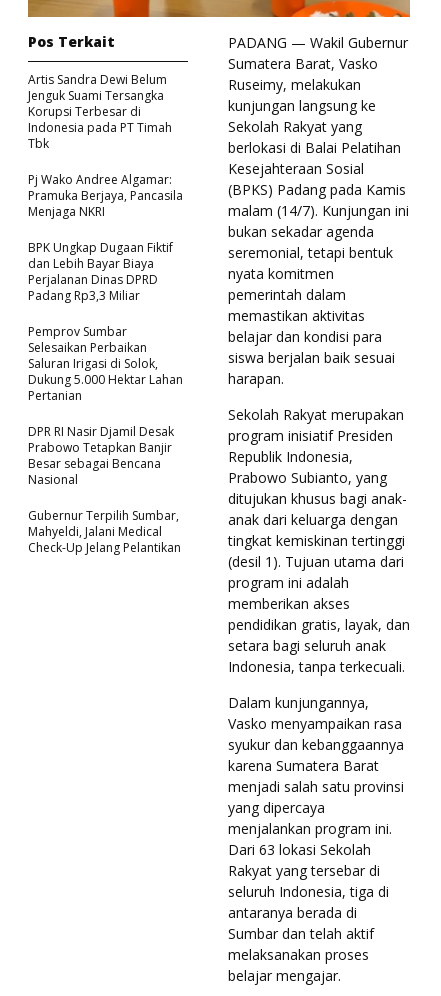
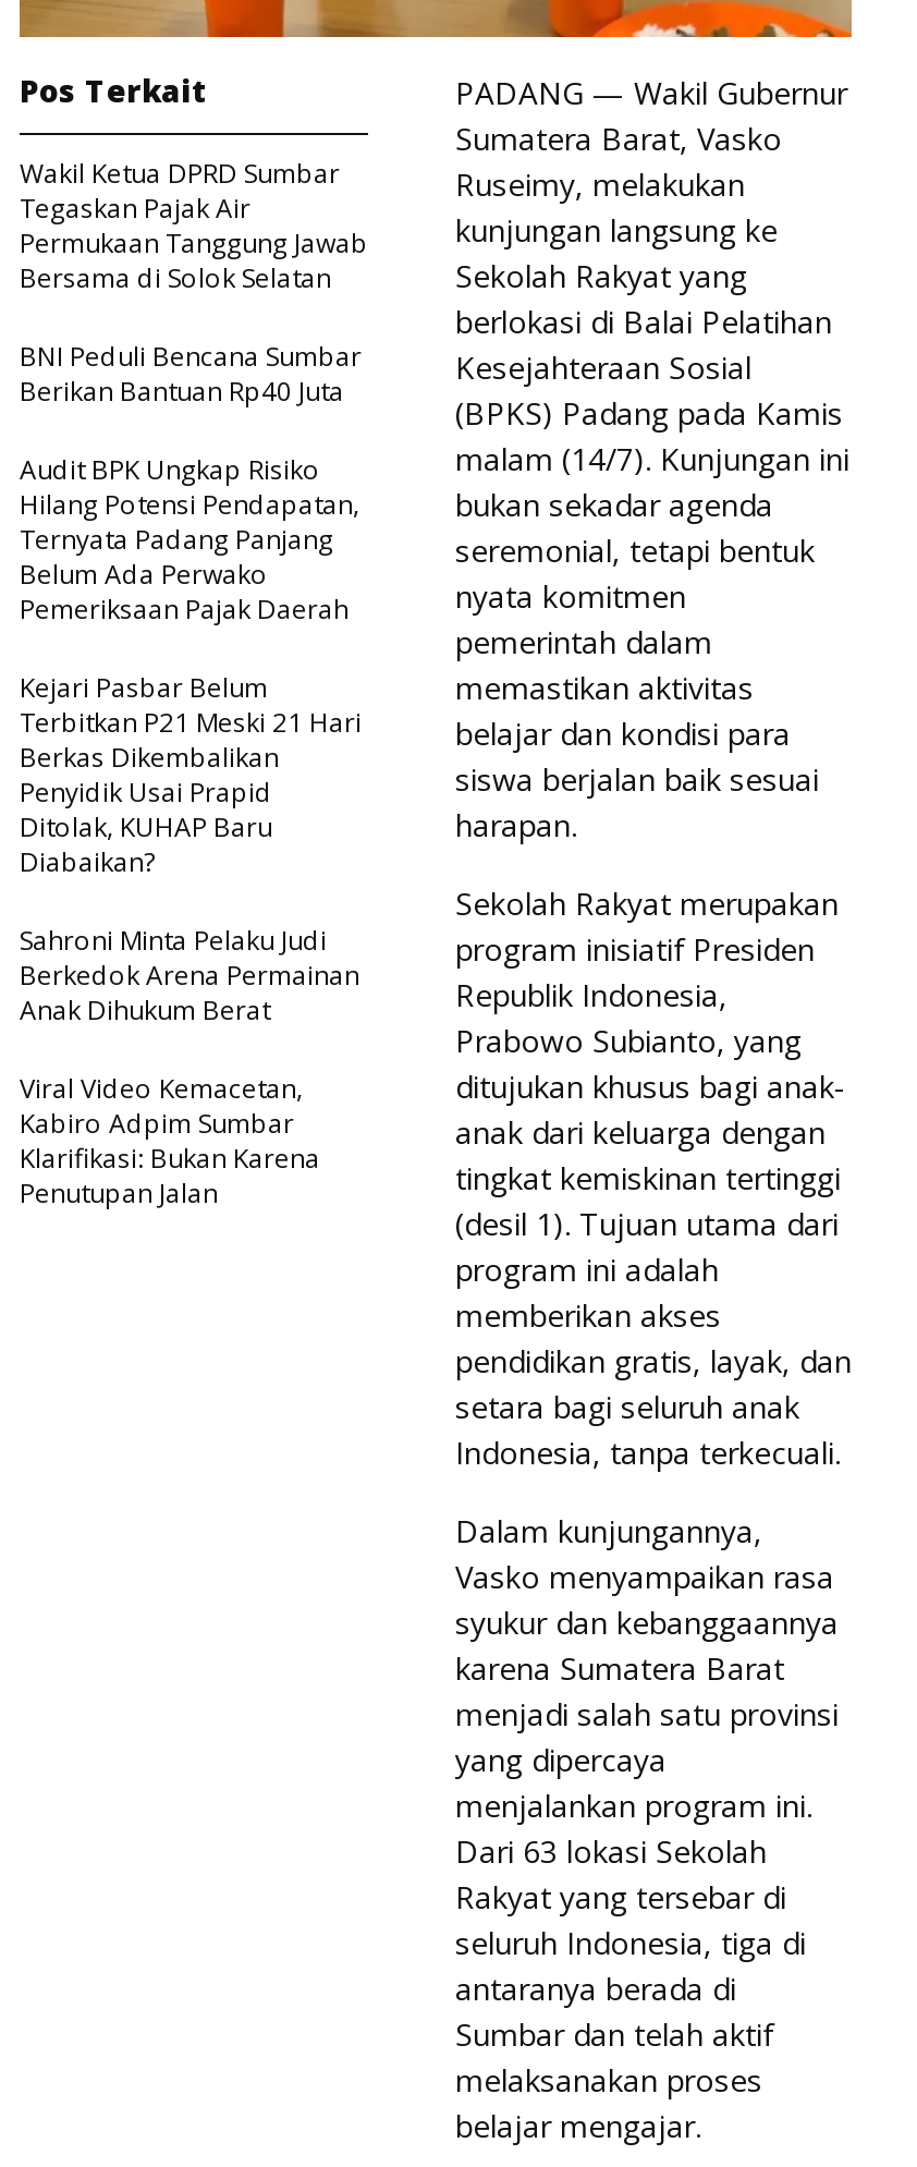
[28,71,172,152] Artis Sandra Dewi Belum | Jenguk Suami Tersangka | Korupsi Terbesar di | Indonesia pada PT Timah | Tbk -> [20,155,368,297] Wakil Ketua DPRD Sumbar | Tegaskan Pajak Air | Permukaan Tanggung Jawab | Bersama di Solok Selatan
[28,171,183,220] Pj Wako Andree Algamar: | Pramuka Berjaya, Pancasila | Menjaga NKRI -> [20,338,362,410] BNI Peduli Bencana Sumbar | Berikan Bantuan Rp40 Juta
[28,239,173,304] BPK Ungkap Dugaan Fiktif | dan Lebih Bayar Biaya | Perjalanan Dinas DPRD | Padang Rp3,3 Miliar -> [20,451,359,628] Audit BPK Ungkap Risiko | Hilang Potensi Pendapatan, | Ternyata Padang Panjang | Belum Ada Perwako | Pemeriksaan Pajak Daerah
[28,323,183,404] Pemprov Sumbar | Selesaikan Perbaikan | Saluran Irigasi di Solok, | Dukung 5.000 Hektar Lahan | Pertanian -> [20,669,362,881] Kejari Pasbar Belum | Terbitkan P21 Meski 21 Hari | Berkas Dikembalikan | Penyidik Usai Prapid | Ditolak, KUHAP Baru | Diabaikan?
[28,423,174,488] DPR RI Nasir Djamil Desak | Prabowo Tetapkan Banjir | Besar sebagai Bencana | Nasional -> [20,922,359,1029] Sahroni Minta Pelaku Judi | Berkedok Arena Permainan | Anak Dihukum Berat
[28,507,181,556] Gubernur Terpilih Sumbar, | Mahyeldi, Jalani Medical | Check-Up Jelang Pelantikan -> [20,1070,320,1212] Viral Video Kemacetan, | Kabiro Adpim Sumbar | Klarifikasi: Bukan Karena | Penutupan Jalan

